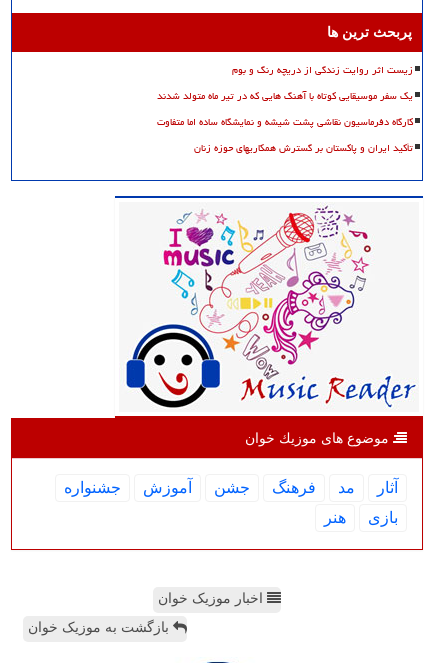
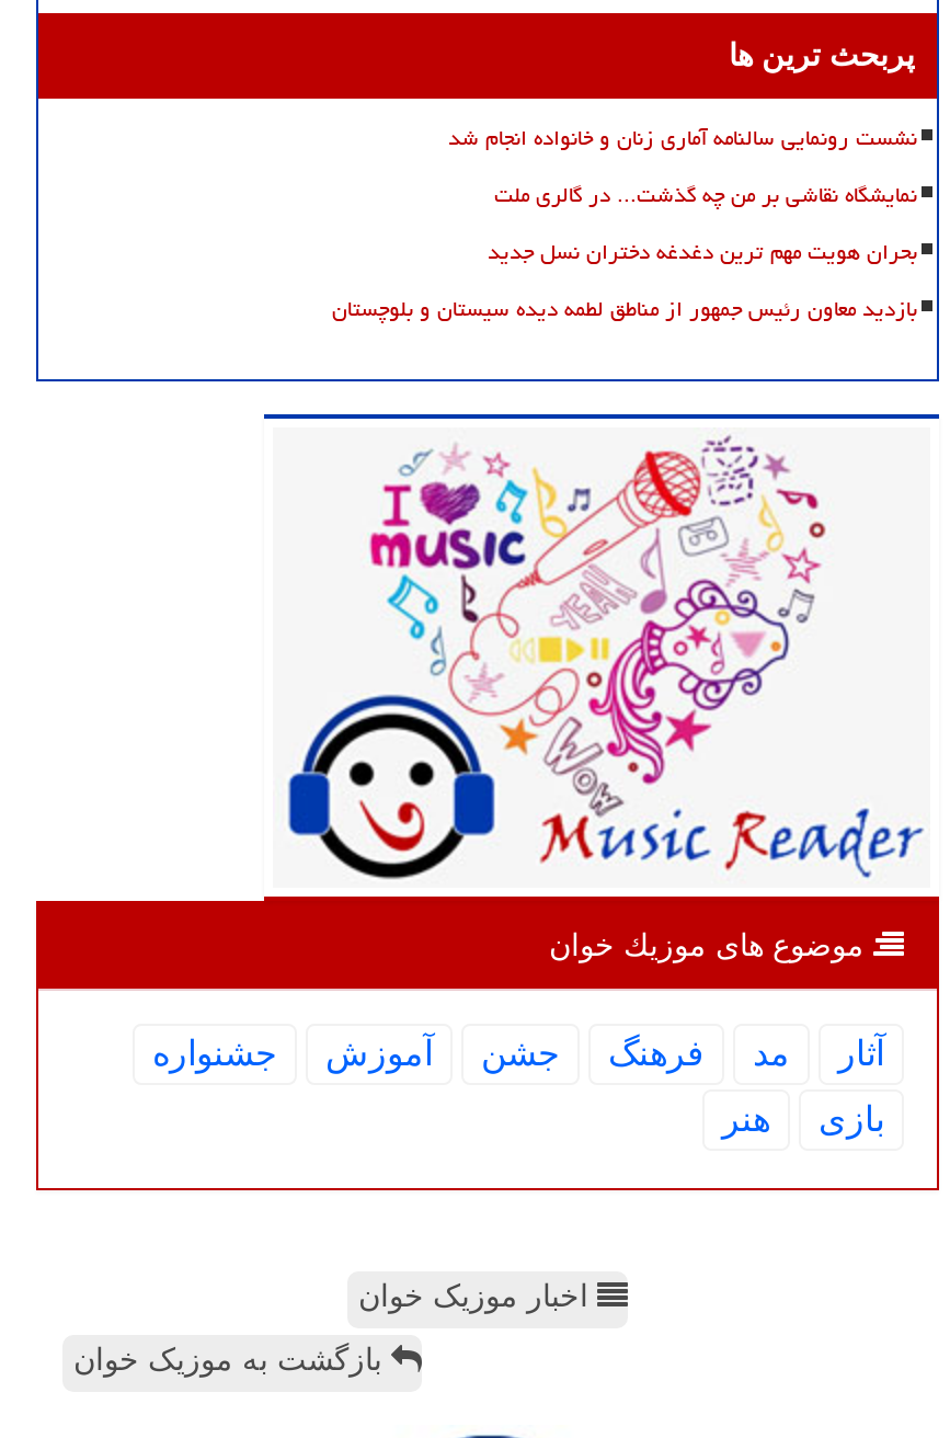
[157,60,413,158] زیست اثر روایت زندگی از دریچه رنگ و بوم | یک سفر موسیقایی کوتاه با آهنگ هایی که در تیر ماه متولد شدند | کارگاه دفرماسیون نقاشی پشت شیشه و نمایشگاه ساده اما متفاوت | تأکید ایران و پاکستان بر گسترش همکاریهای حوزه زنان -> [332,116,917,331] نشست رونمایی سالنامه آماری زنان و خانواده انجام شد | نمایشگاه نقاشی بر من چه گذشت... در گالری ملت | بحران هویت مهم ترین دغدغه دختران نسل جدید | بازدید معاون رئیس جمهور از مناطق لطمه دیده سیستان و بلوچستان

